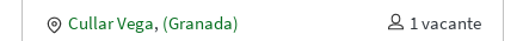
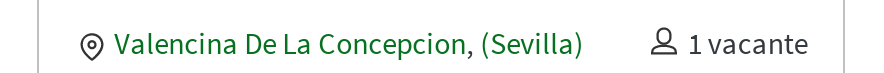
[68,12,238,34] Cullar Vega, (Granada) -> [114,24,584,62] Valencina De La Concepcion, (Sevilla)

